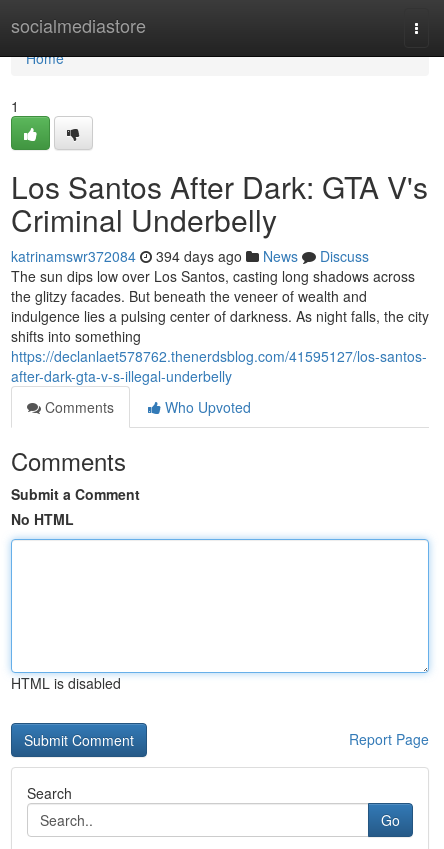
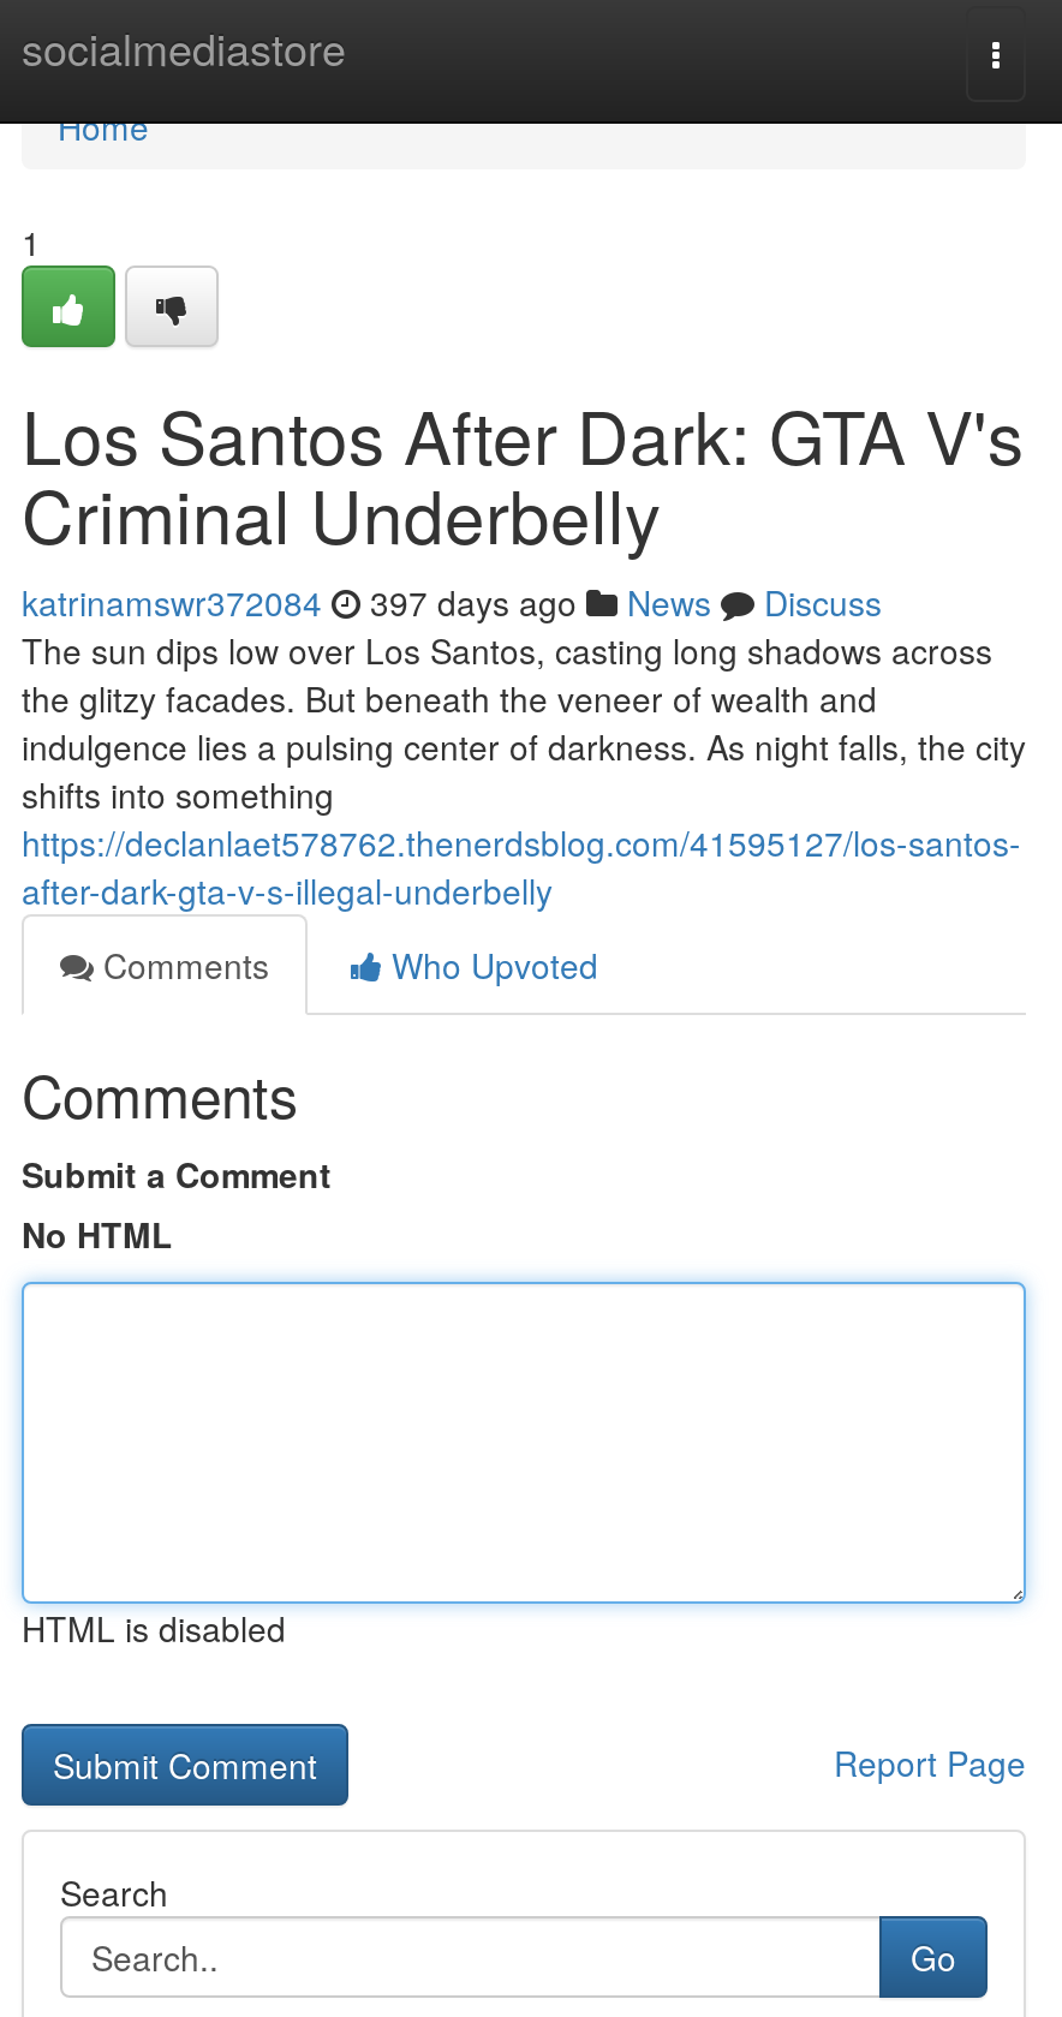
[11,246,369,266] katrinamswr372084 394 days ago News Discuss -> [22,578,882,626] katrinamswr372084 397 days ago News Discuss

